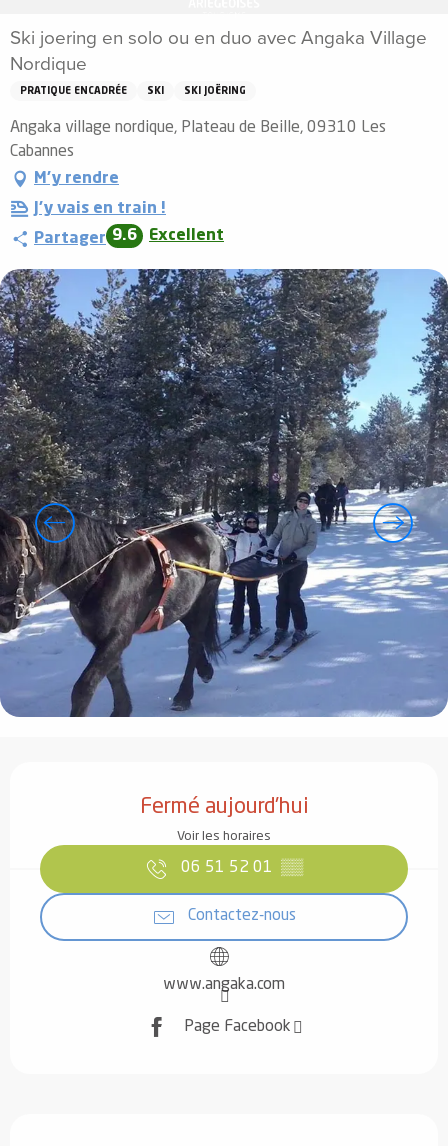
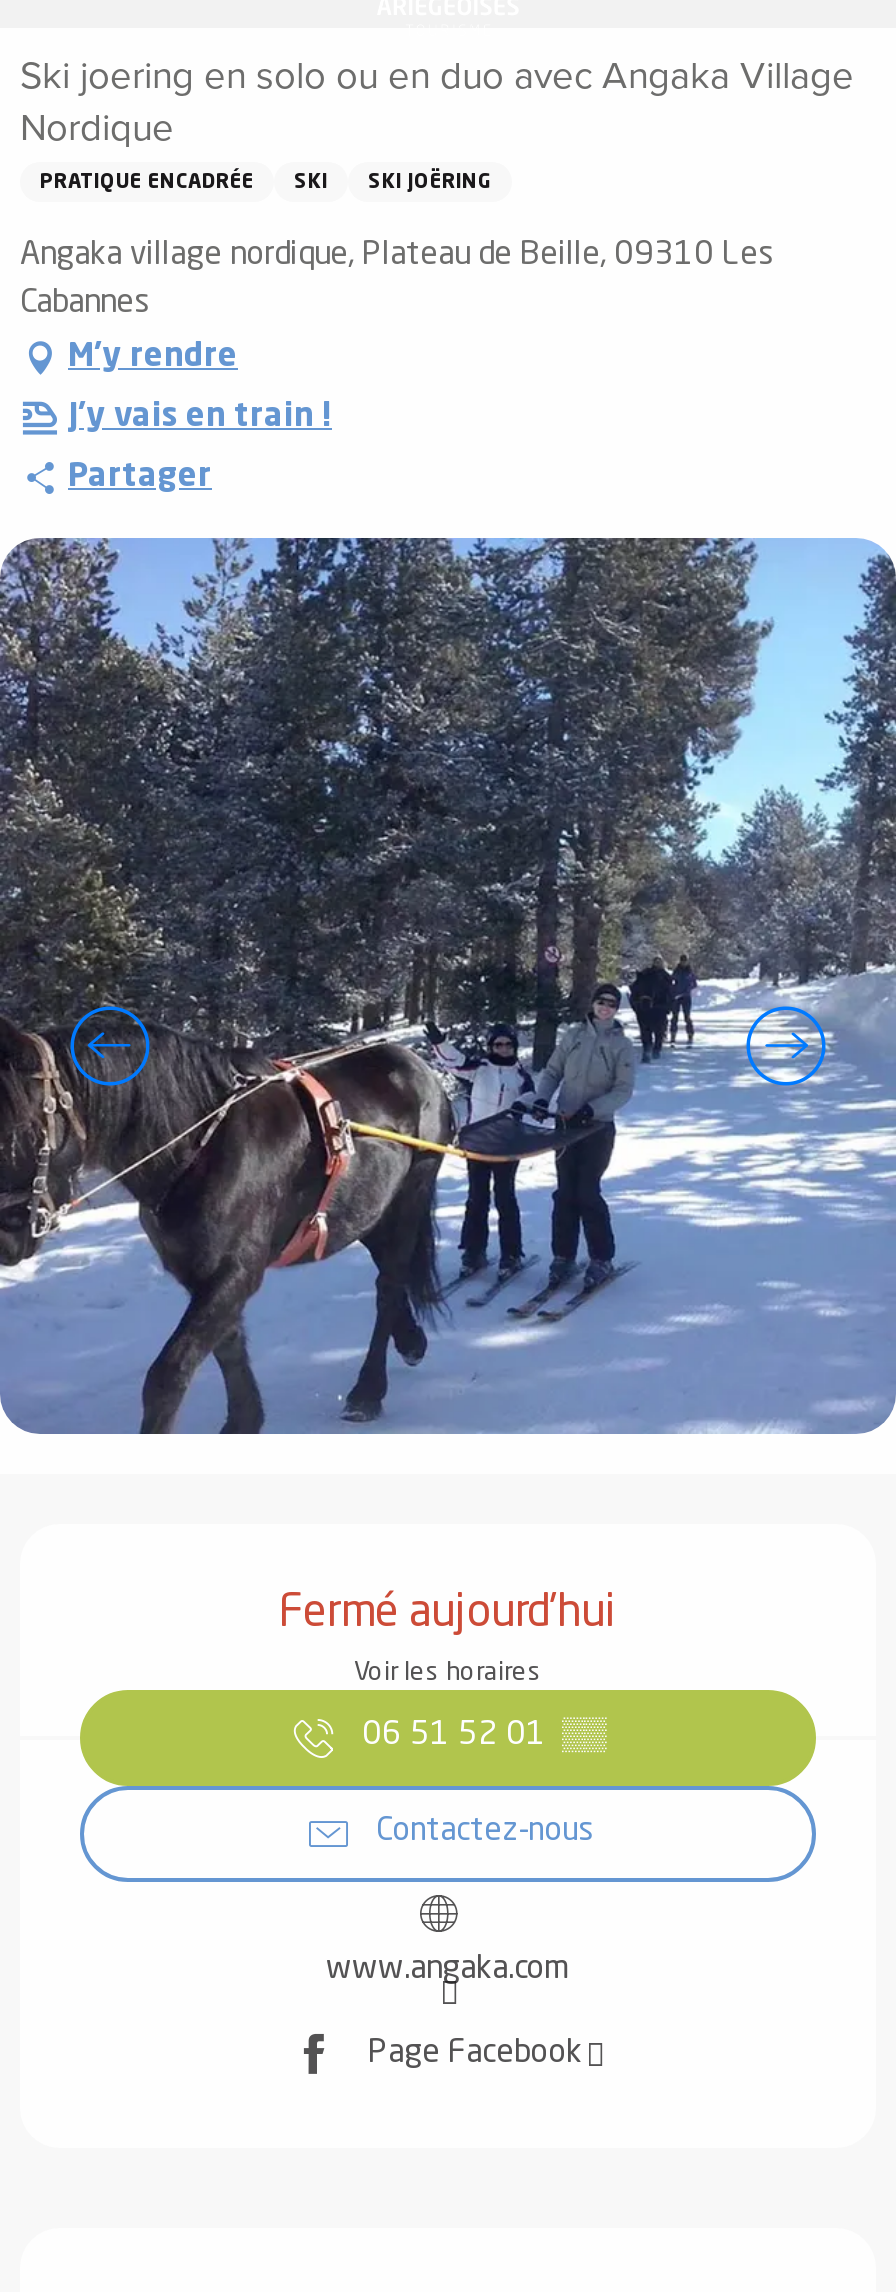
[112,228,224,244] 9.6 | Excellent -> none

